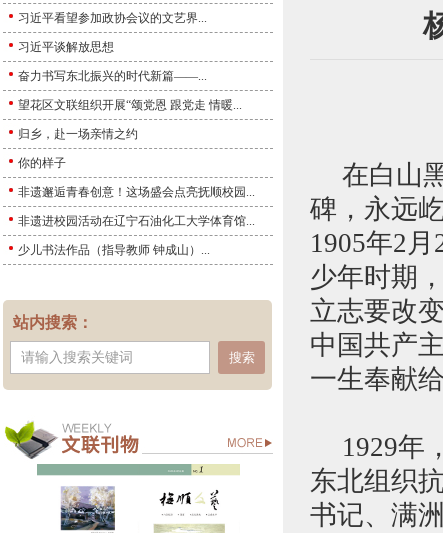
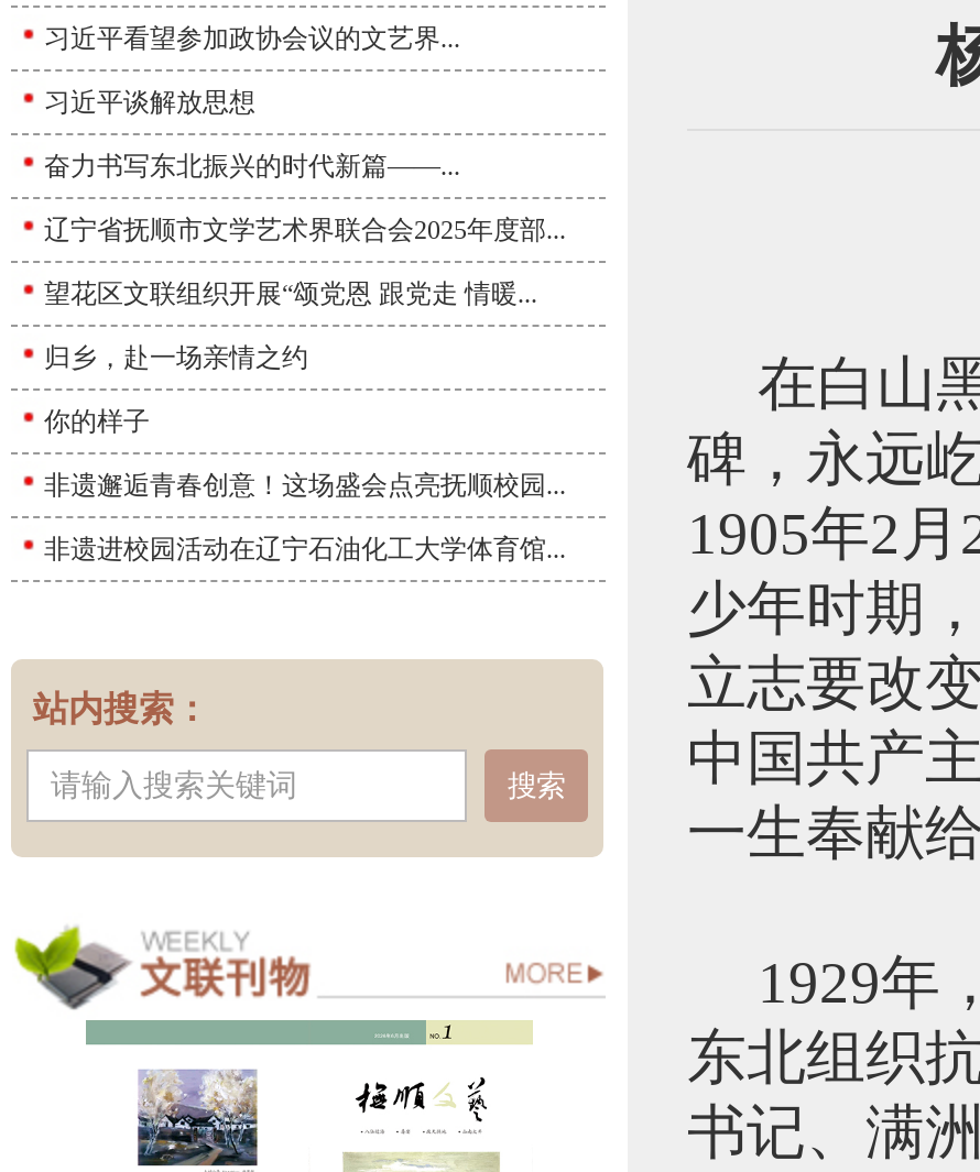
none -> [44,215,566,245] 辽宁省抚顺市文学艺术界联合会2025年度部...
moved [18,98,255,228] -> [44,278,566,565]: 望花区文联组织开展“颂党恩 跟党走 情暖... | 归乡，赴一场亲情之约 | 你的样子 | 非遗邂逅青春创意！这场盛会点亮抚顺校园... | 非遗进校园活动在辽宁石油化工大学体育馆...
[18,243,210,257] 少儿书法作品（指导教师 钟成山）... -> none

